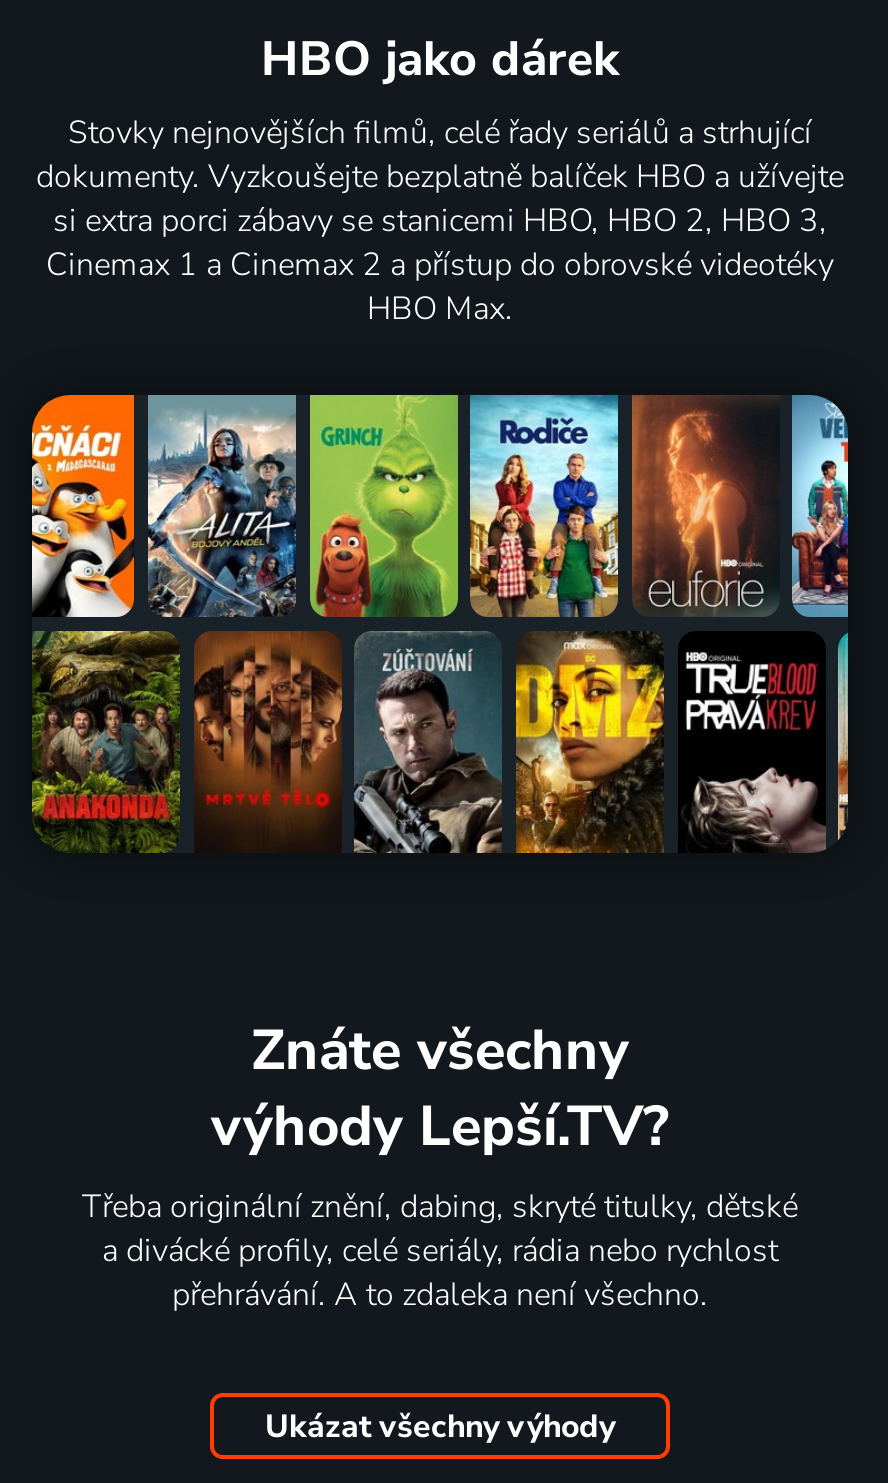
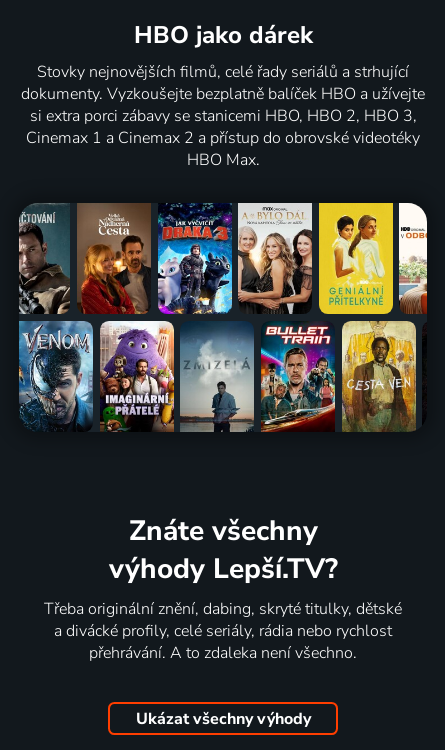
[30,393,850,855] [image] -> [18,202,428,433] [image]

